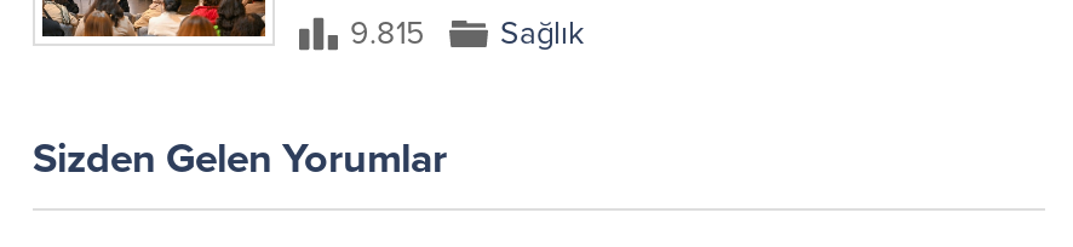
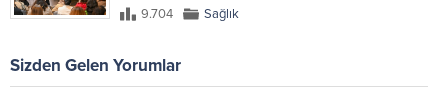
[350,14,585,53] 9.815 Sağlık -> [141,6,239,22] 9.704 Sağlık

